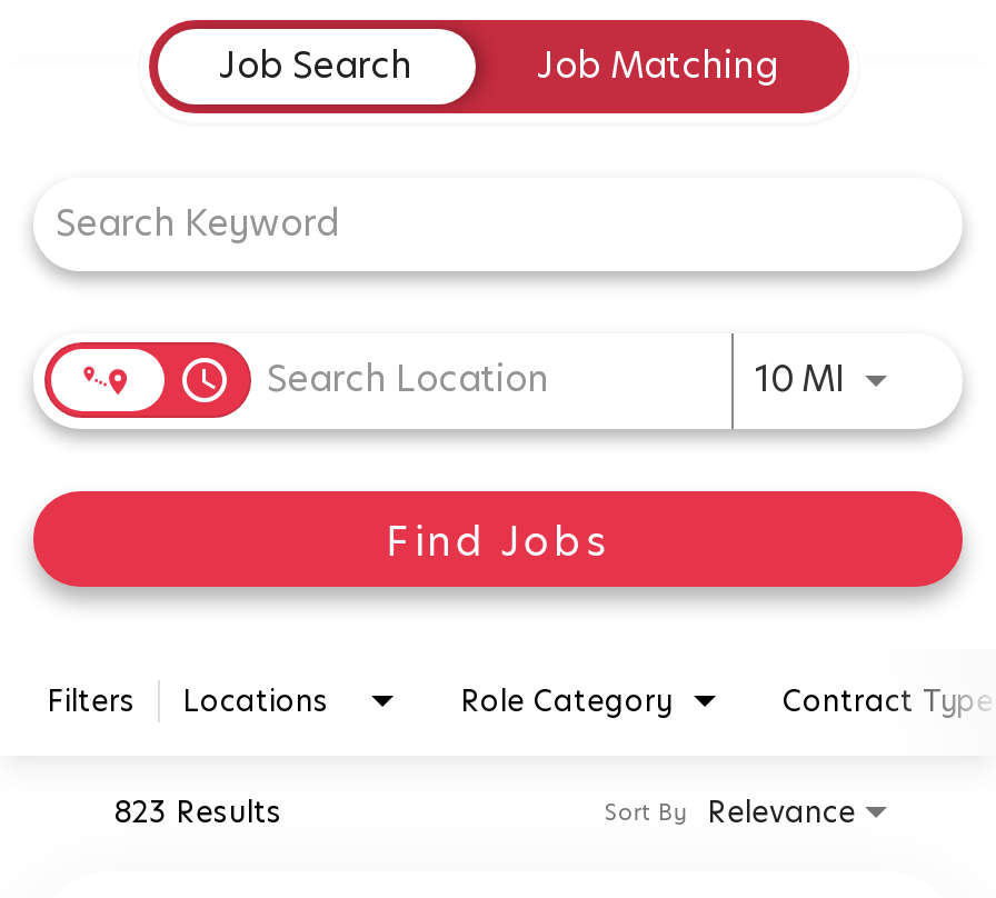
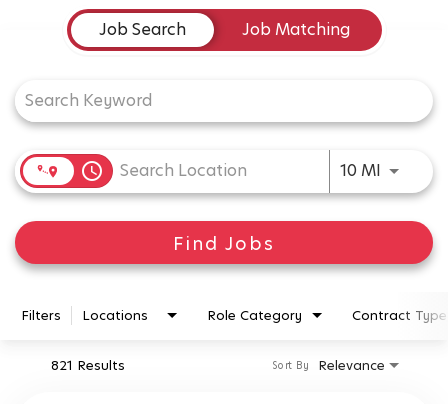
[113,791,282,833] 823 Results -> [51,356,125,375] 821 Results

